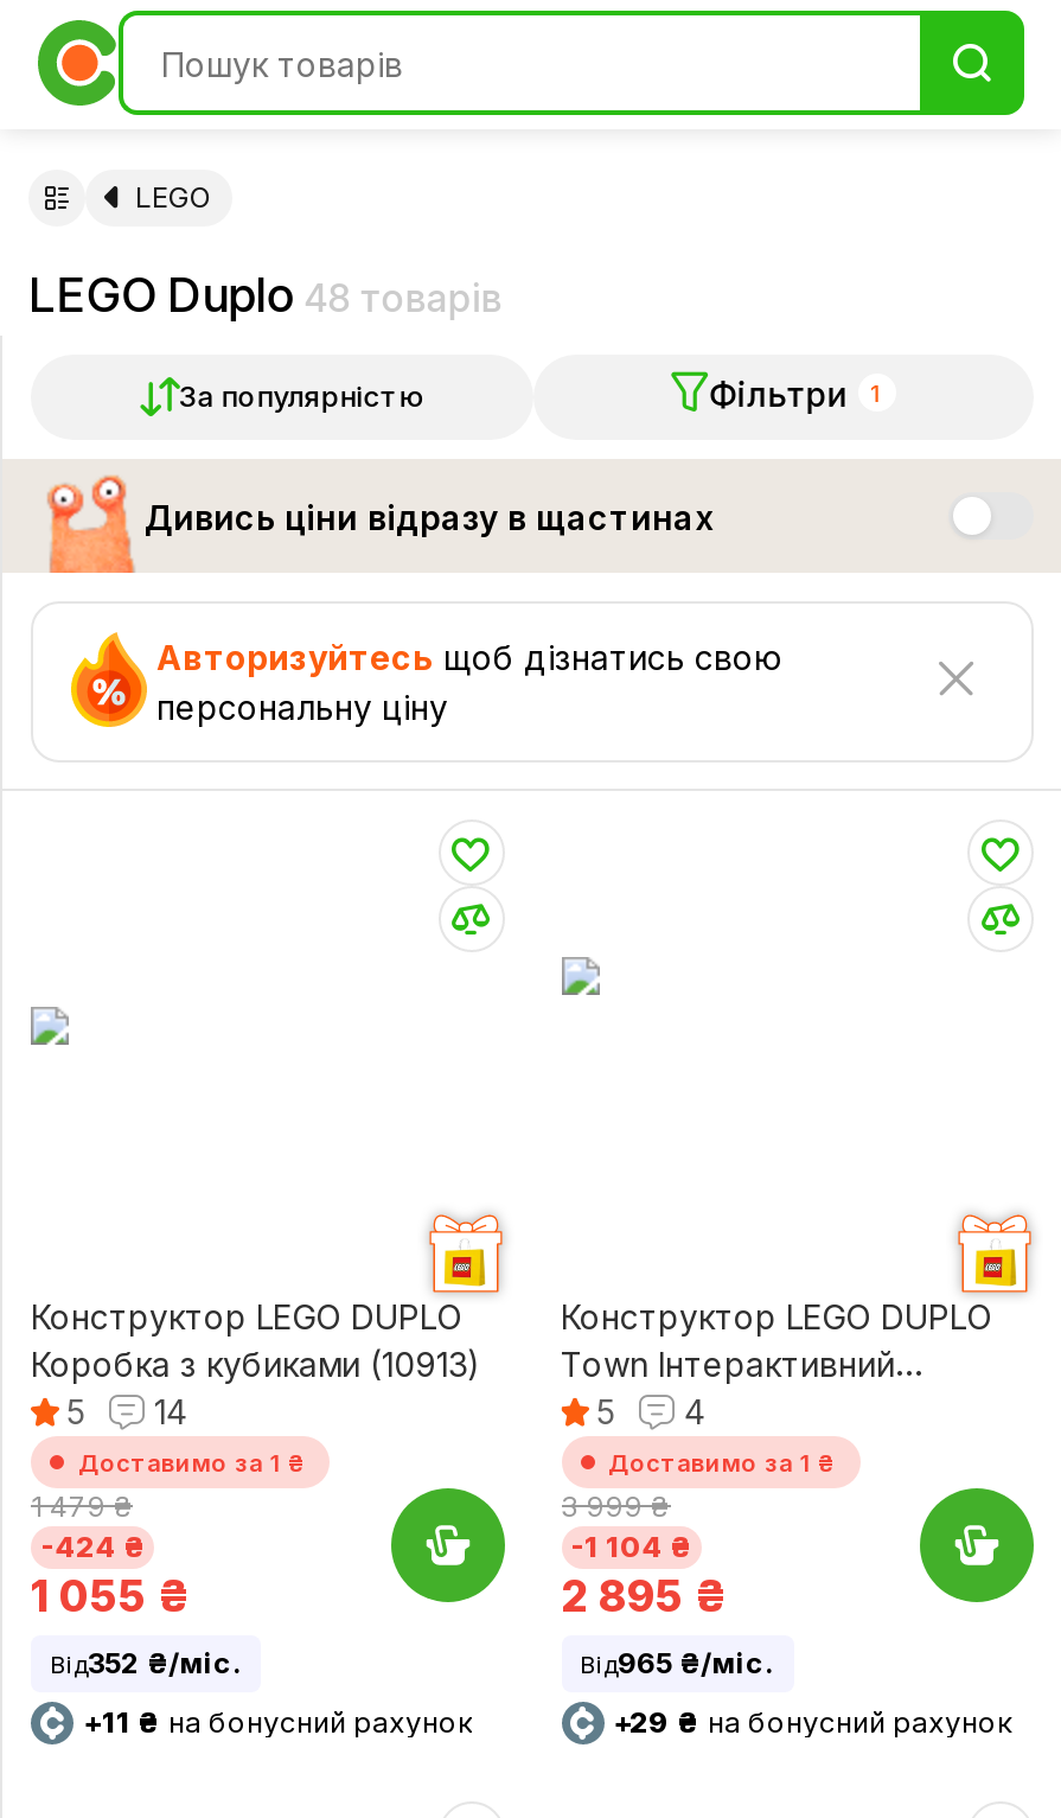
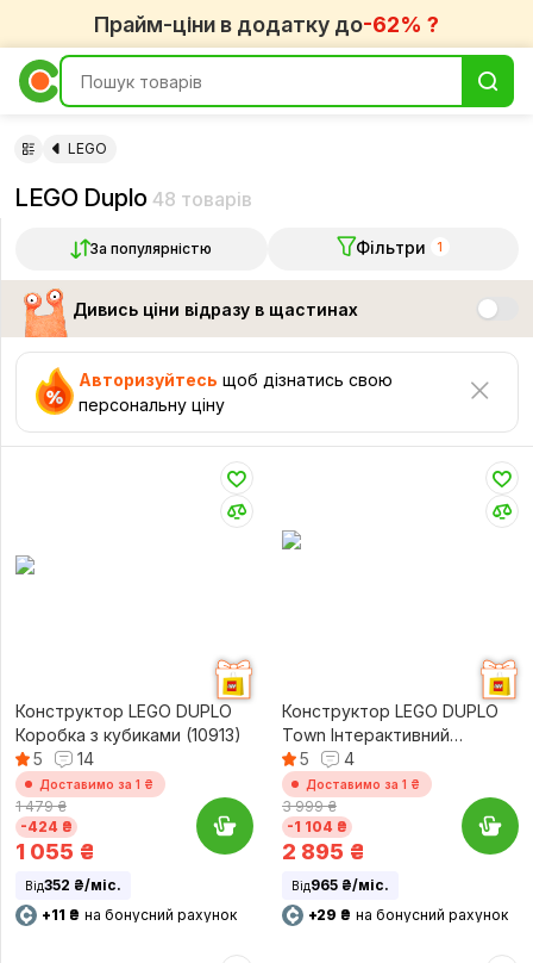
none -> [94,11,439,36] Прайм-ціни в додатку до-62% ?

